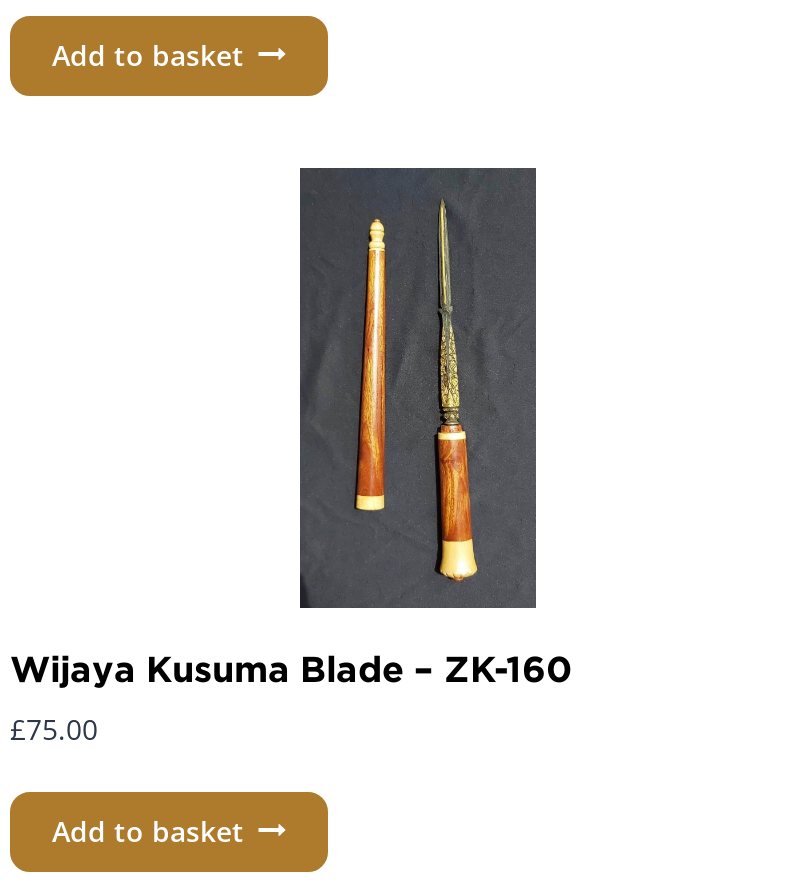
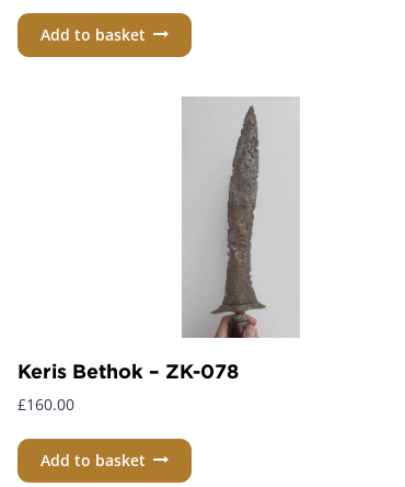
[10,166,572,687] [image] | Wijaya Kusuma Blade – ZK-160 -> [18,97,305,381] [image] | Keris Bethok – ZK-078
[10,709,98,747] £75.00 -> [18,393,74,414] £160.00

